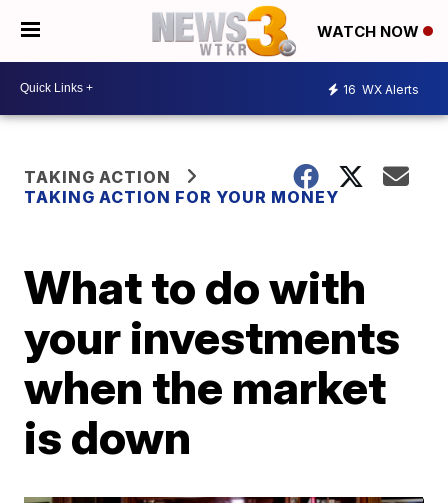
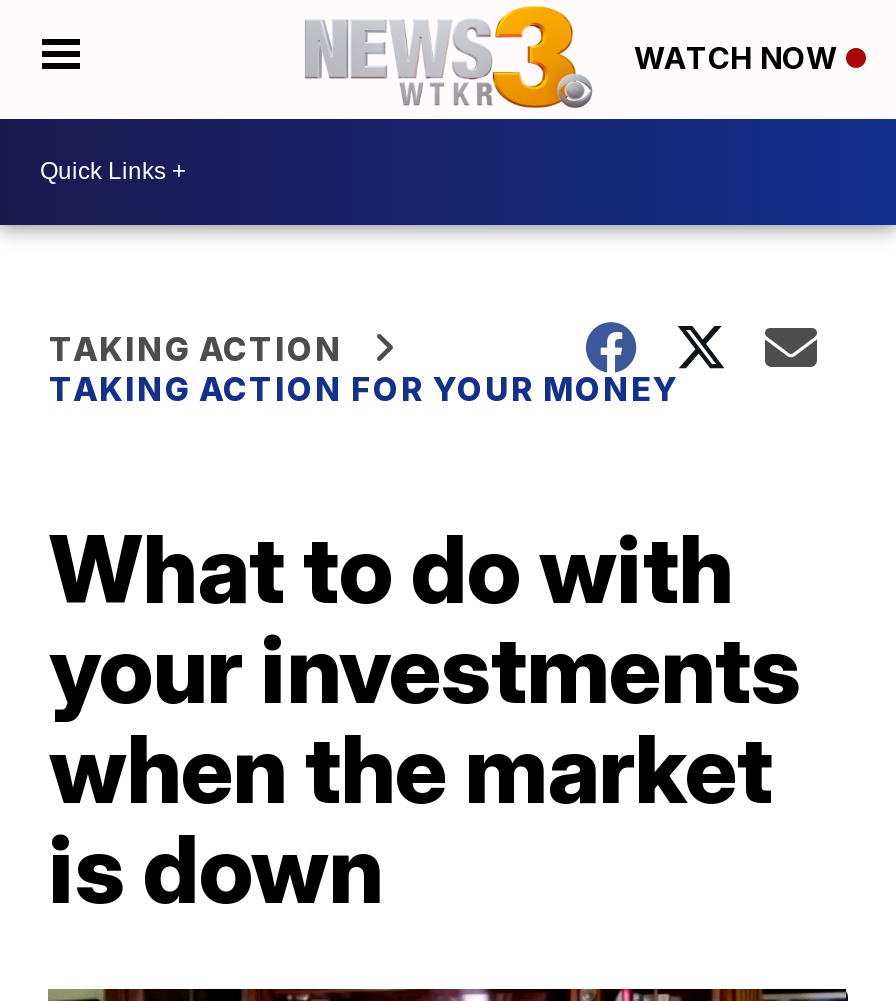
[343,82,419,97] 16 WX Alerts -> none

